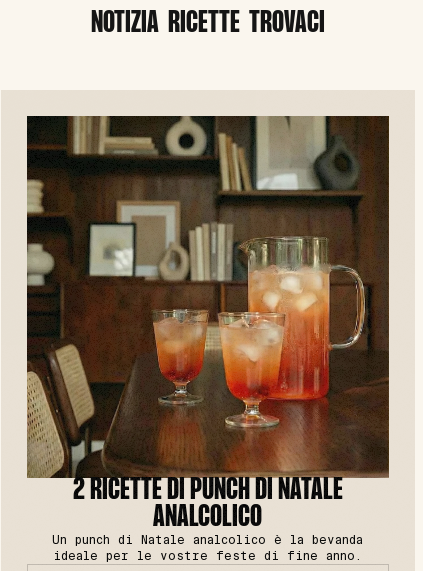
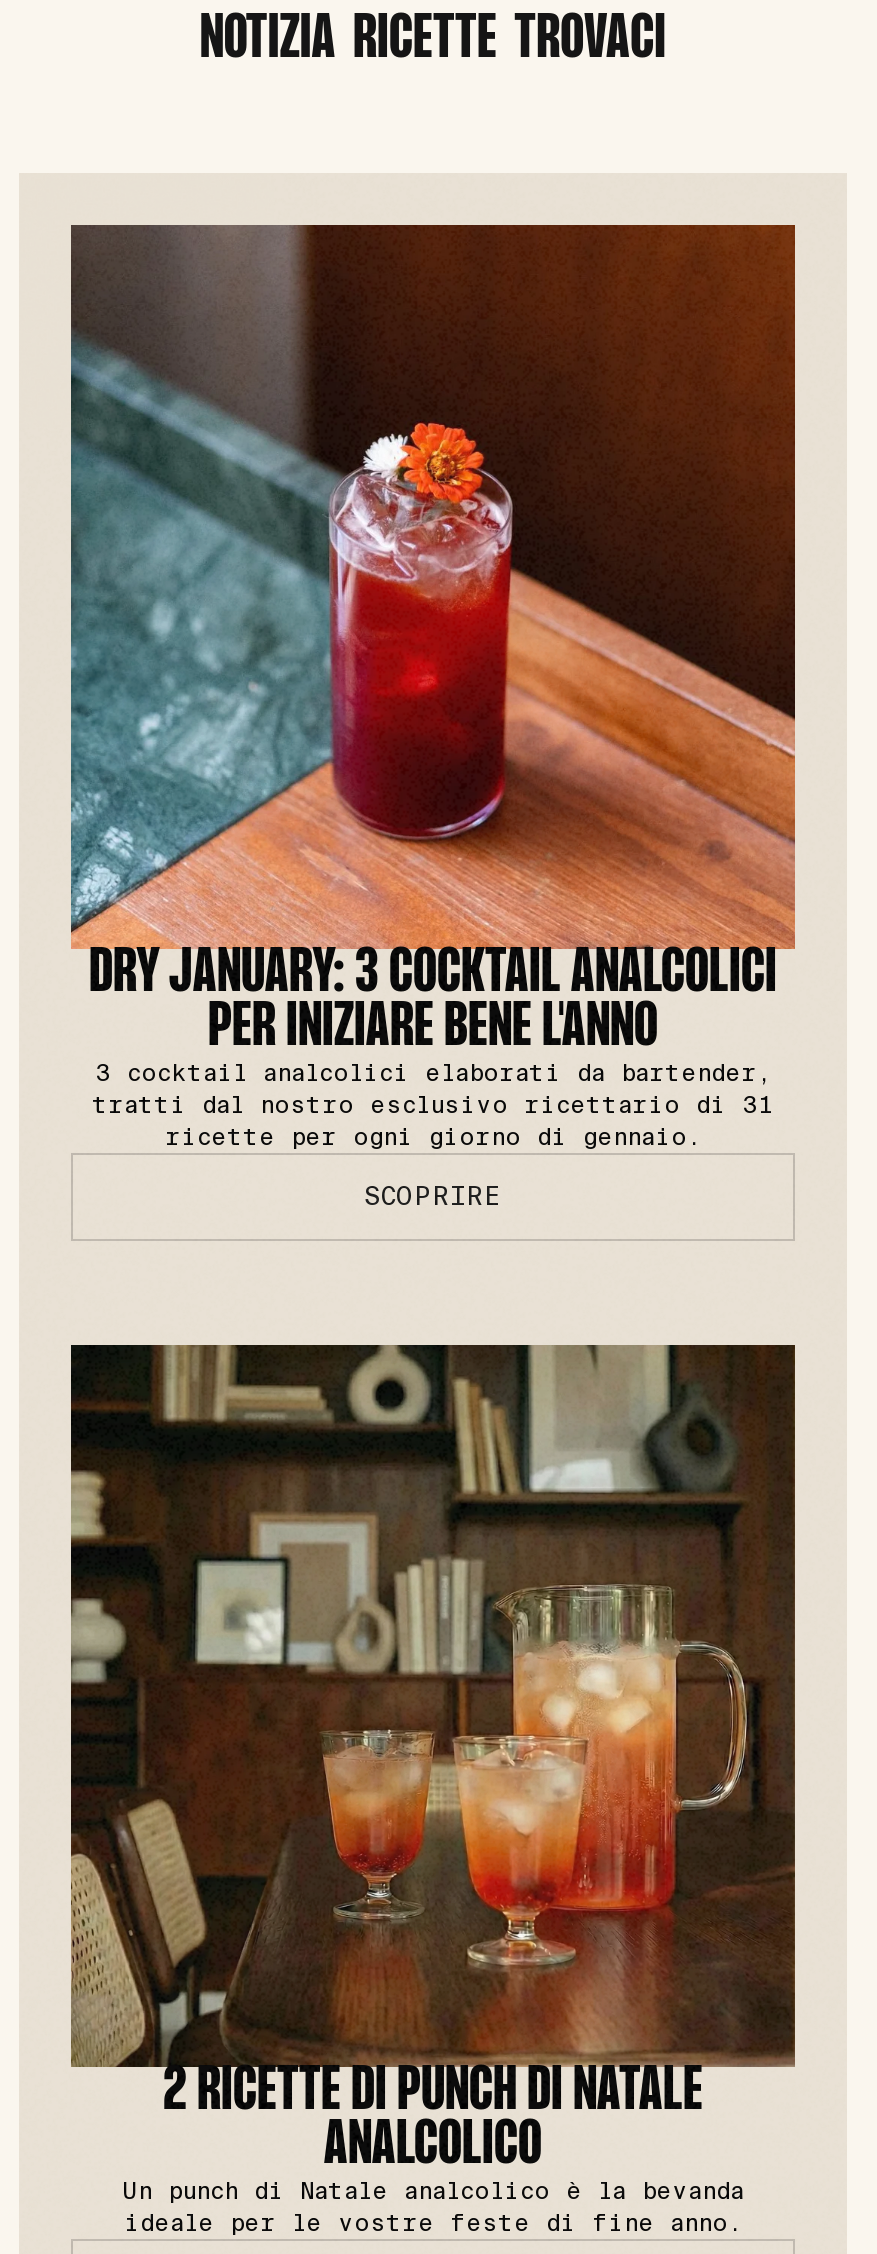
none -> [69,225,797,1213] [image] | DRY JANUARY: 3 COCKTAIL ANALCOLICI | PER INIZIARE BENE L'ANNO | 3 cocktail analcolici elaborati da bartender, | tratti dal nostro esclusivo ricettario di 31 | ricette per ogni giorno di gennaio. | SCOPRIRE

